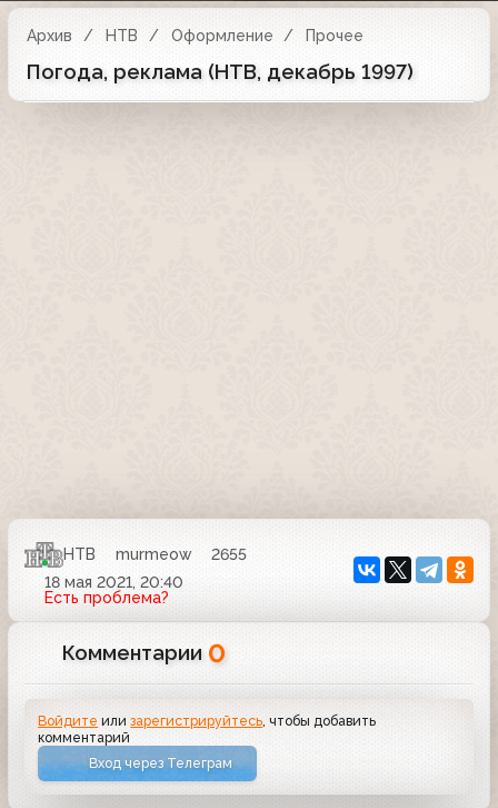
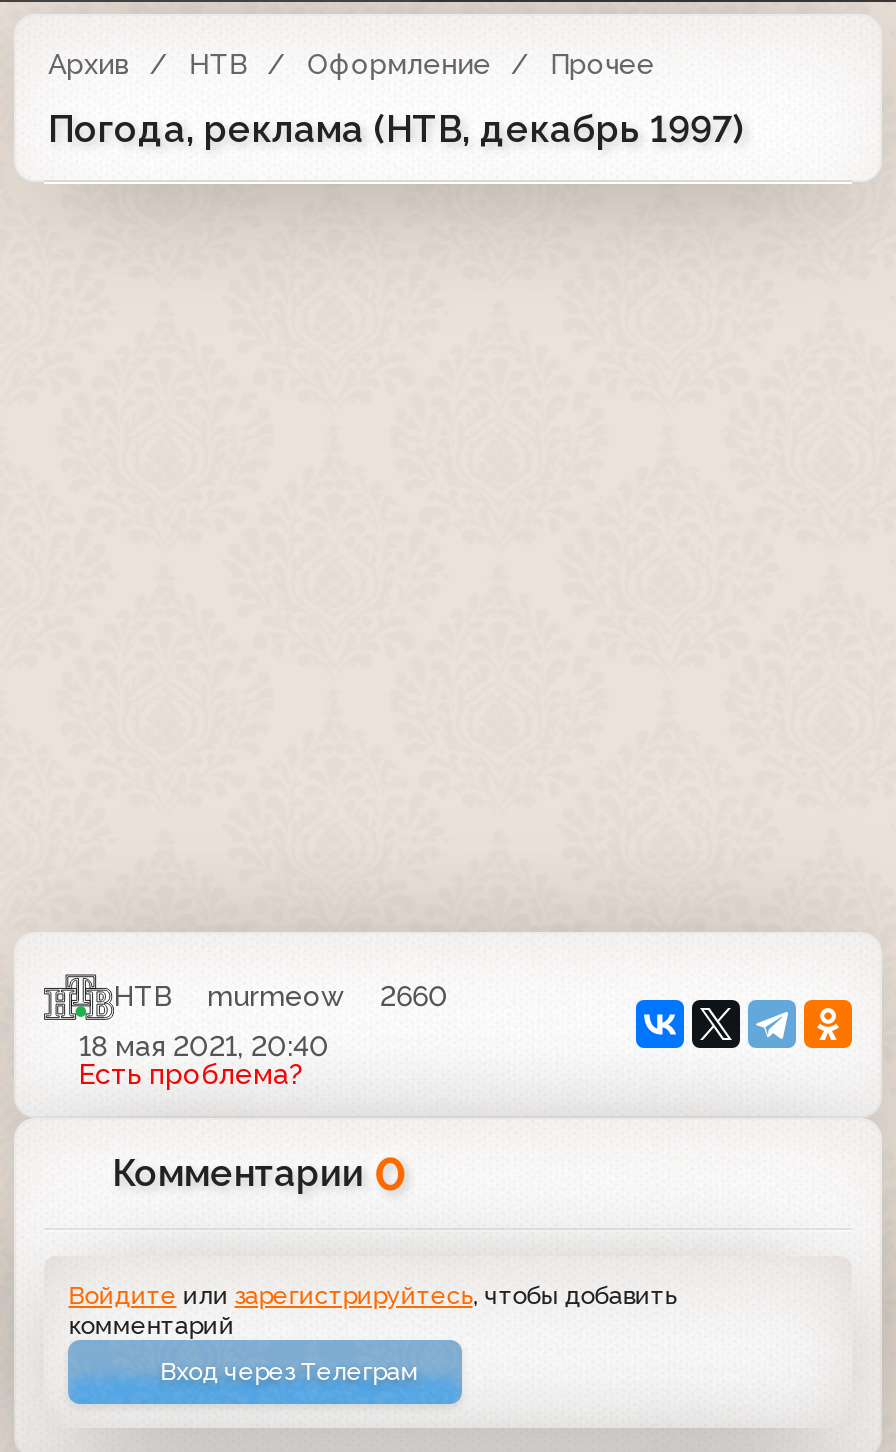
[63,546,247,563] НТВ murmeow 2655 -> [114,980,448,1012] НТВ murmeow 2660

